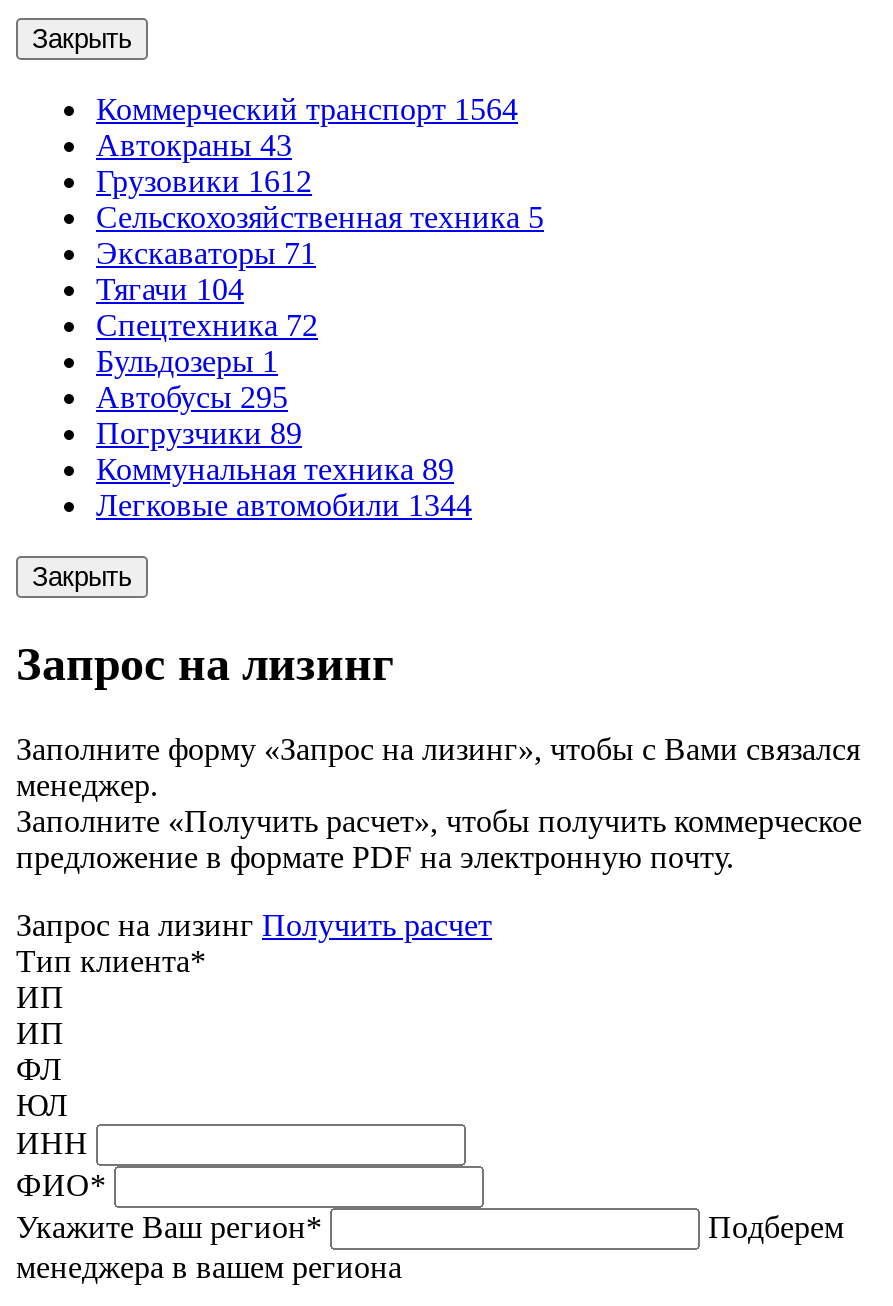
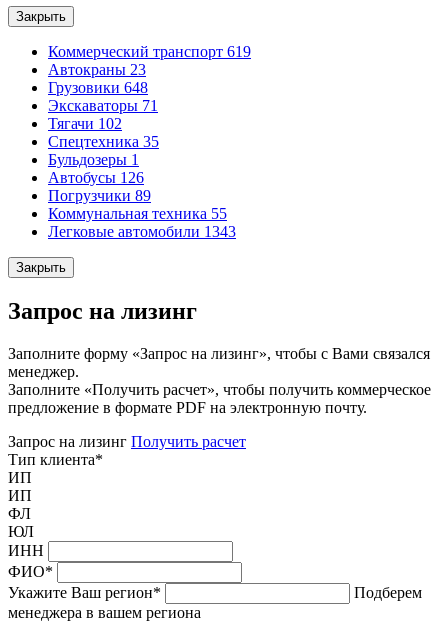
[96,92,544,234] Коммерческий транспорт 1564 | Автокраны 43 | Грузовики 1612 | Сельскохозяйственная техника 5 -> [48,43,251,96] Коммерческий транспорт 619 | Автокраны 23 | Грузовики 648
[96,272,244,306] Тягачи 104 -> [48,115,122,132] Тягачи 102
[96,308,318,342] Спецтехника 72 -> [48,133,159,150] Спецтехника 35
[96,380,288,414] Автобусы 295 -> [48,169,144,186] Автобусы 126
[96,452,454,486] Коммунальная техника 89 -> [48,205,227,222] Коммунальная техника 55
[96,488,472,522] Легковые автомобили 1344 -> [48,223,236,240] Легковые автомобили 1343

